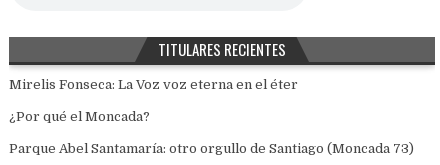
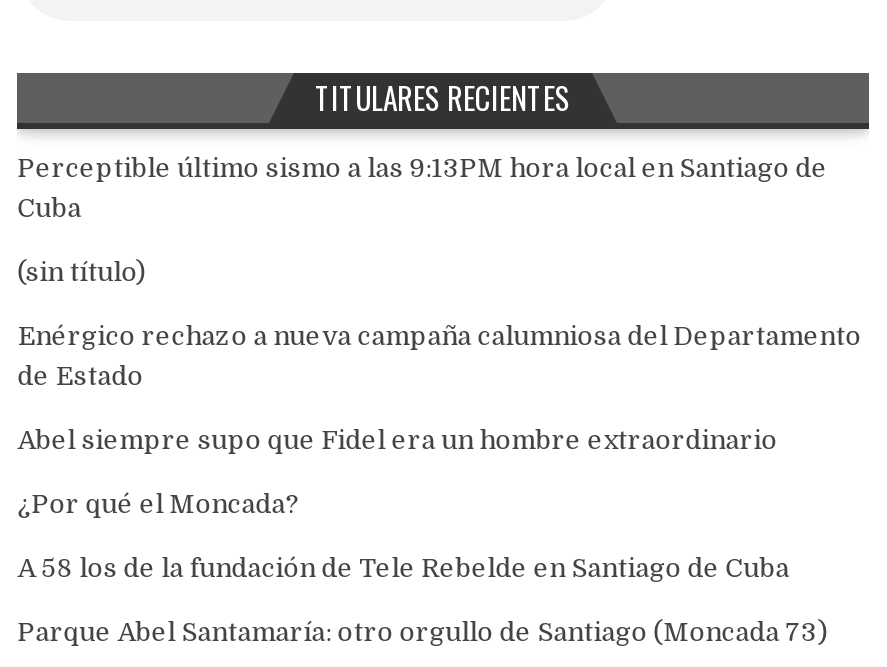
[9,77,298,92] Mirelis Fonseca: La Voz voz eterna en el éter -> [17,154,861,456] Perceptible último sismo a las 9:13PM hora local en Santiago de | Cuba | (sin título) | Enérgico rechazo a nueva campaña calumniosa del Departamento | de Estado | Abel siempre supo que Fidel era un hombre extraordinario
none -> [17,554,789,584] A 58 los de la fundación de Tele Rebelde en Santiago de Cuba

